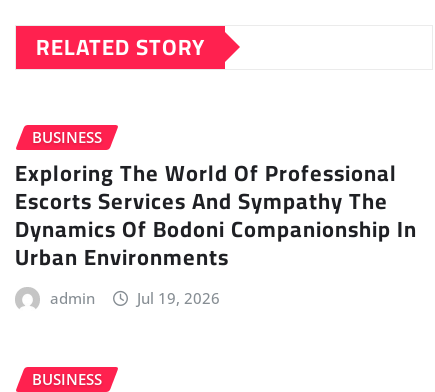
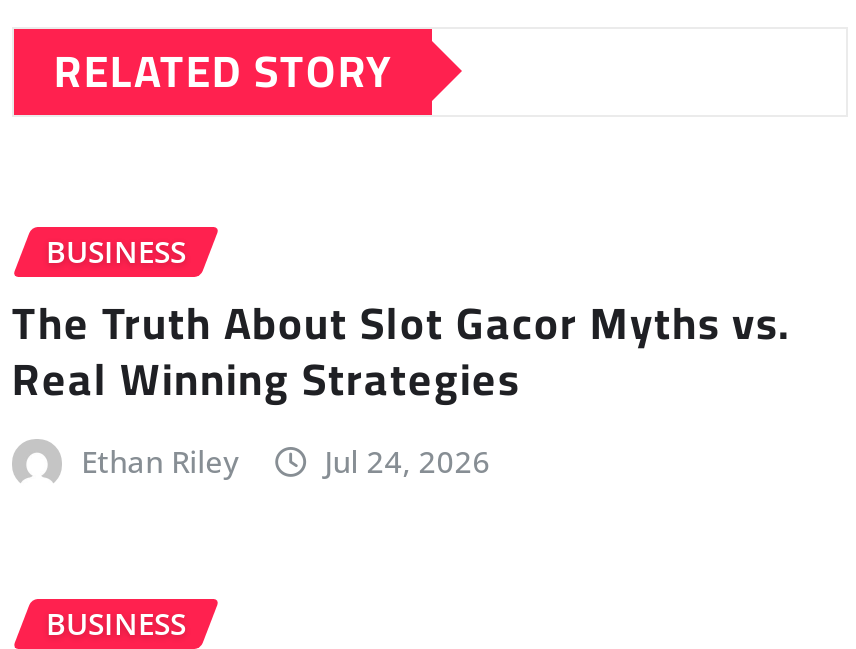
[15,152,417,308] Exploring The World Of Professional | Escorts Services And Sympathy The | Dynamics Of Bodoni Companionship In | Urban Environments | admin | Jul 19, 2026 -> [12,282,790,482] The Truth About Slot Gacor Myths vs. | Real Winning Strategies | Ethan Riley | Jul 24, 2026

